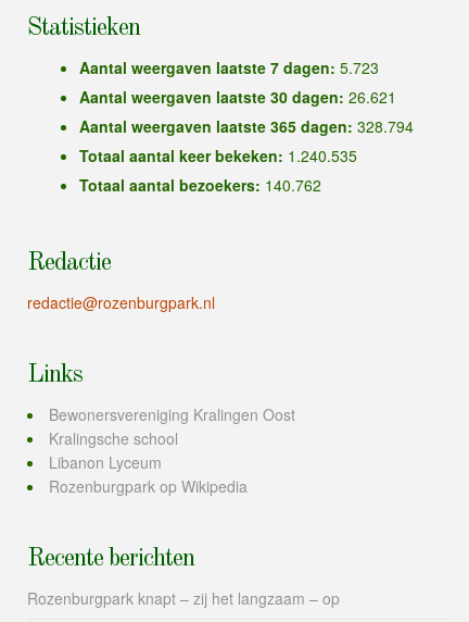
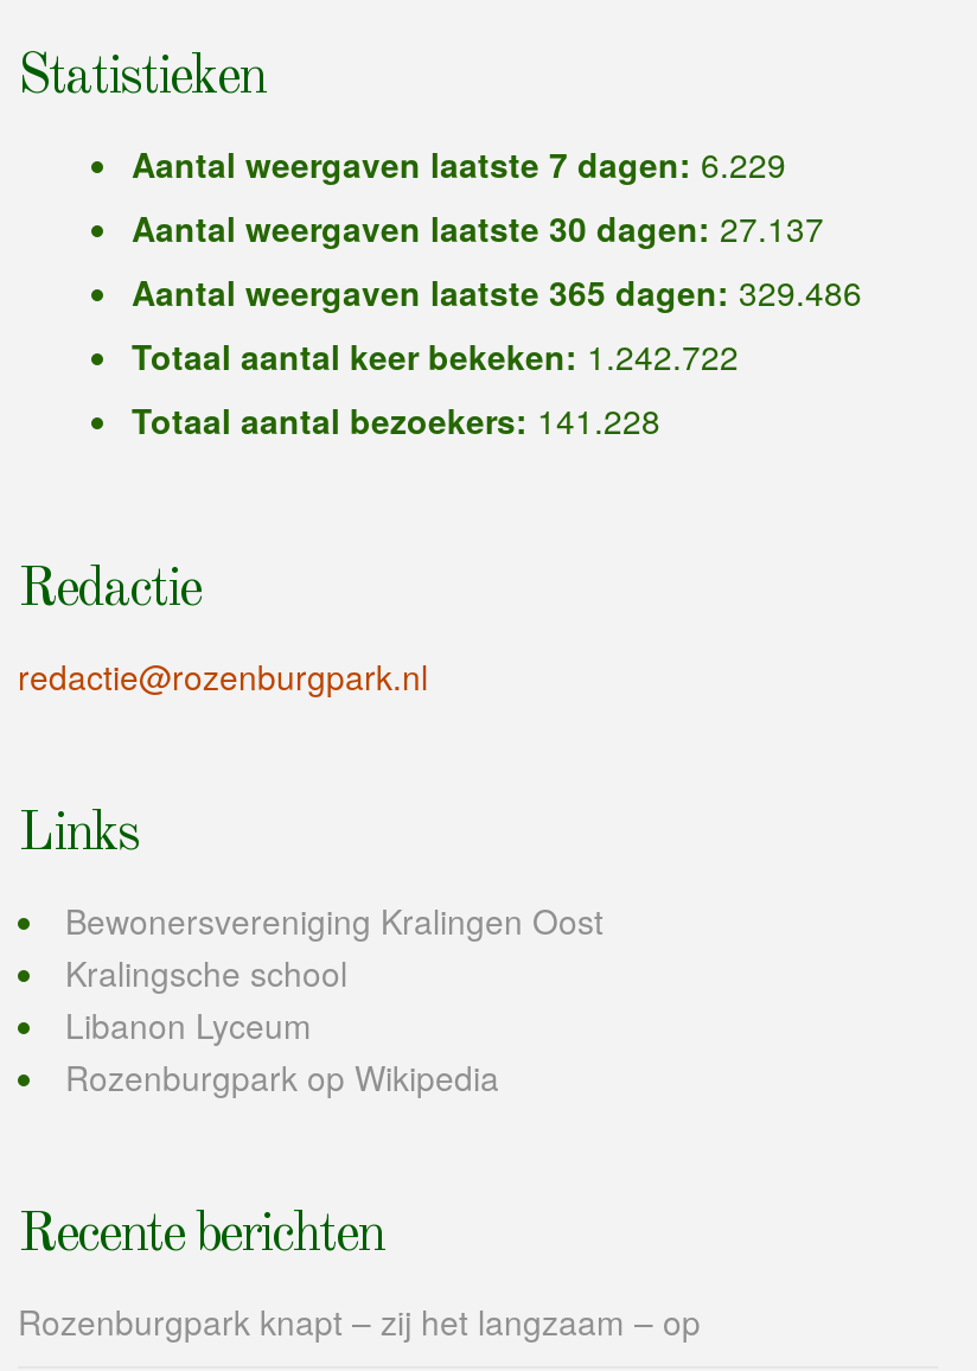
[79,56,379,78] Aantal weergaven laatste 7 dagen: 5.723 -> [132,139,786,187] Aantal weergaven laatste 7 dagen: 6.229
[79,86,396,107] Aantal weergaven laatste 30 dagen: 26.621 -> [132,203,824,251] Aantal weergaven laatste 30 dagen: 27.137
[79,115,414,137] Aantal weergaven laatste 365 dagen: 328.794 -> [132,267,862,315] Aantal weergaven laatste 365 dagen: 329.486
[79,144,357,166] Totaal aantal keer bekeken: 1.240.535 -> [132,331,739,379] Totaal aantal keer bekeken: 1.242.722
[79,174,321,195] Totaal aantal bezoekers: 140.762 -> [132,395,660,443] Totaal aantal bezoekers: 141.228

